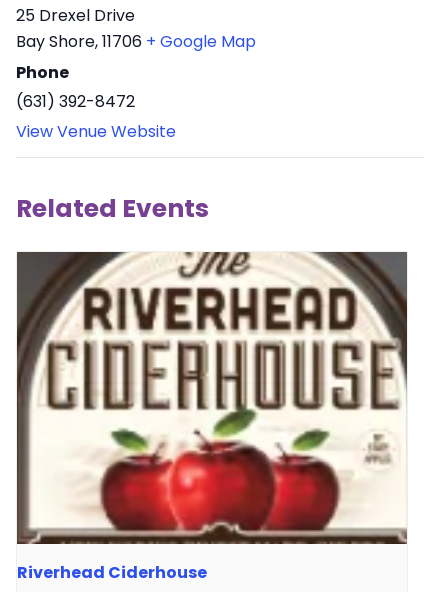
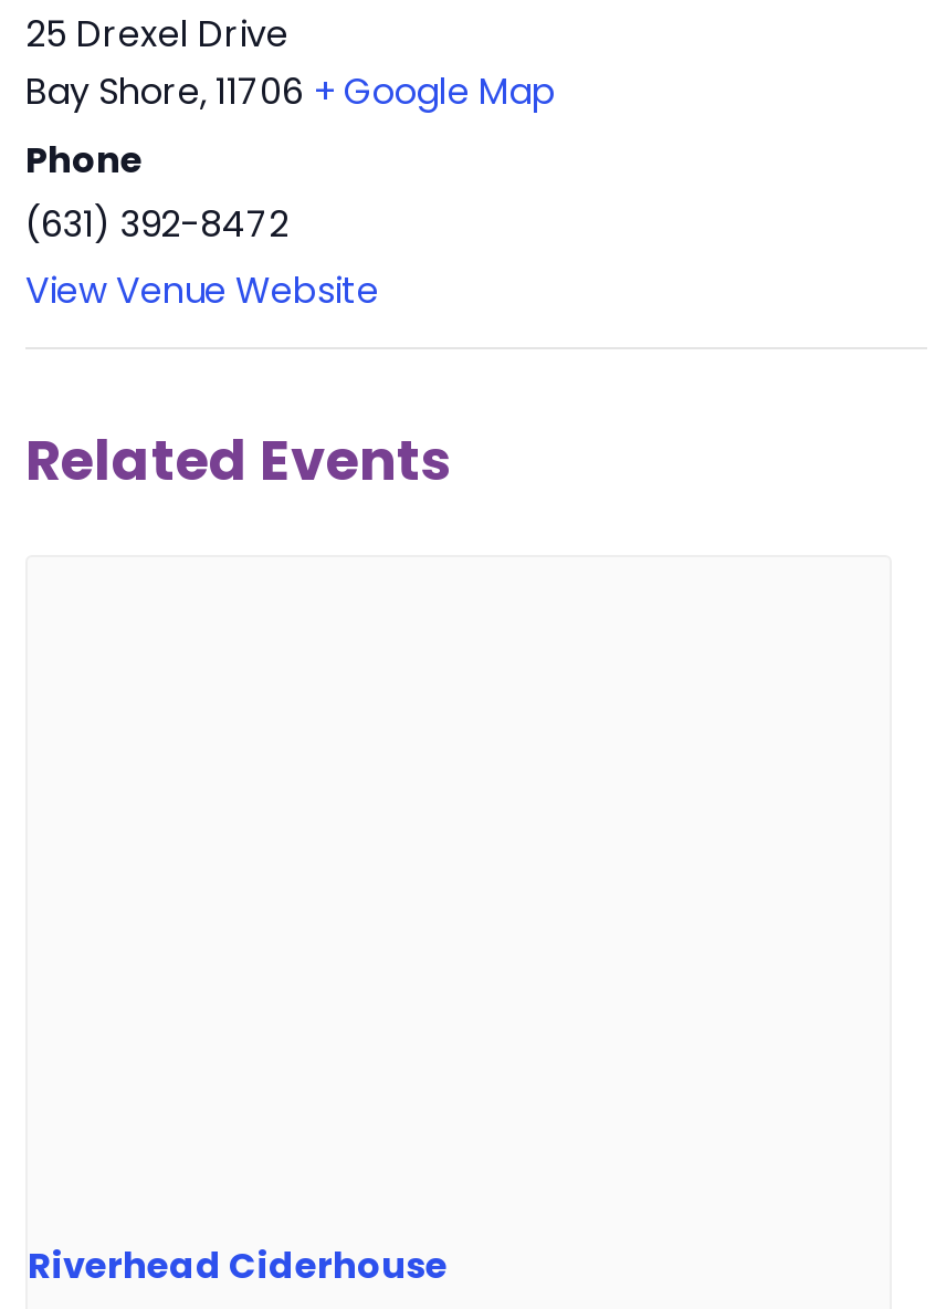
[16,251,408,545] [image] -> none

